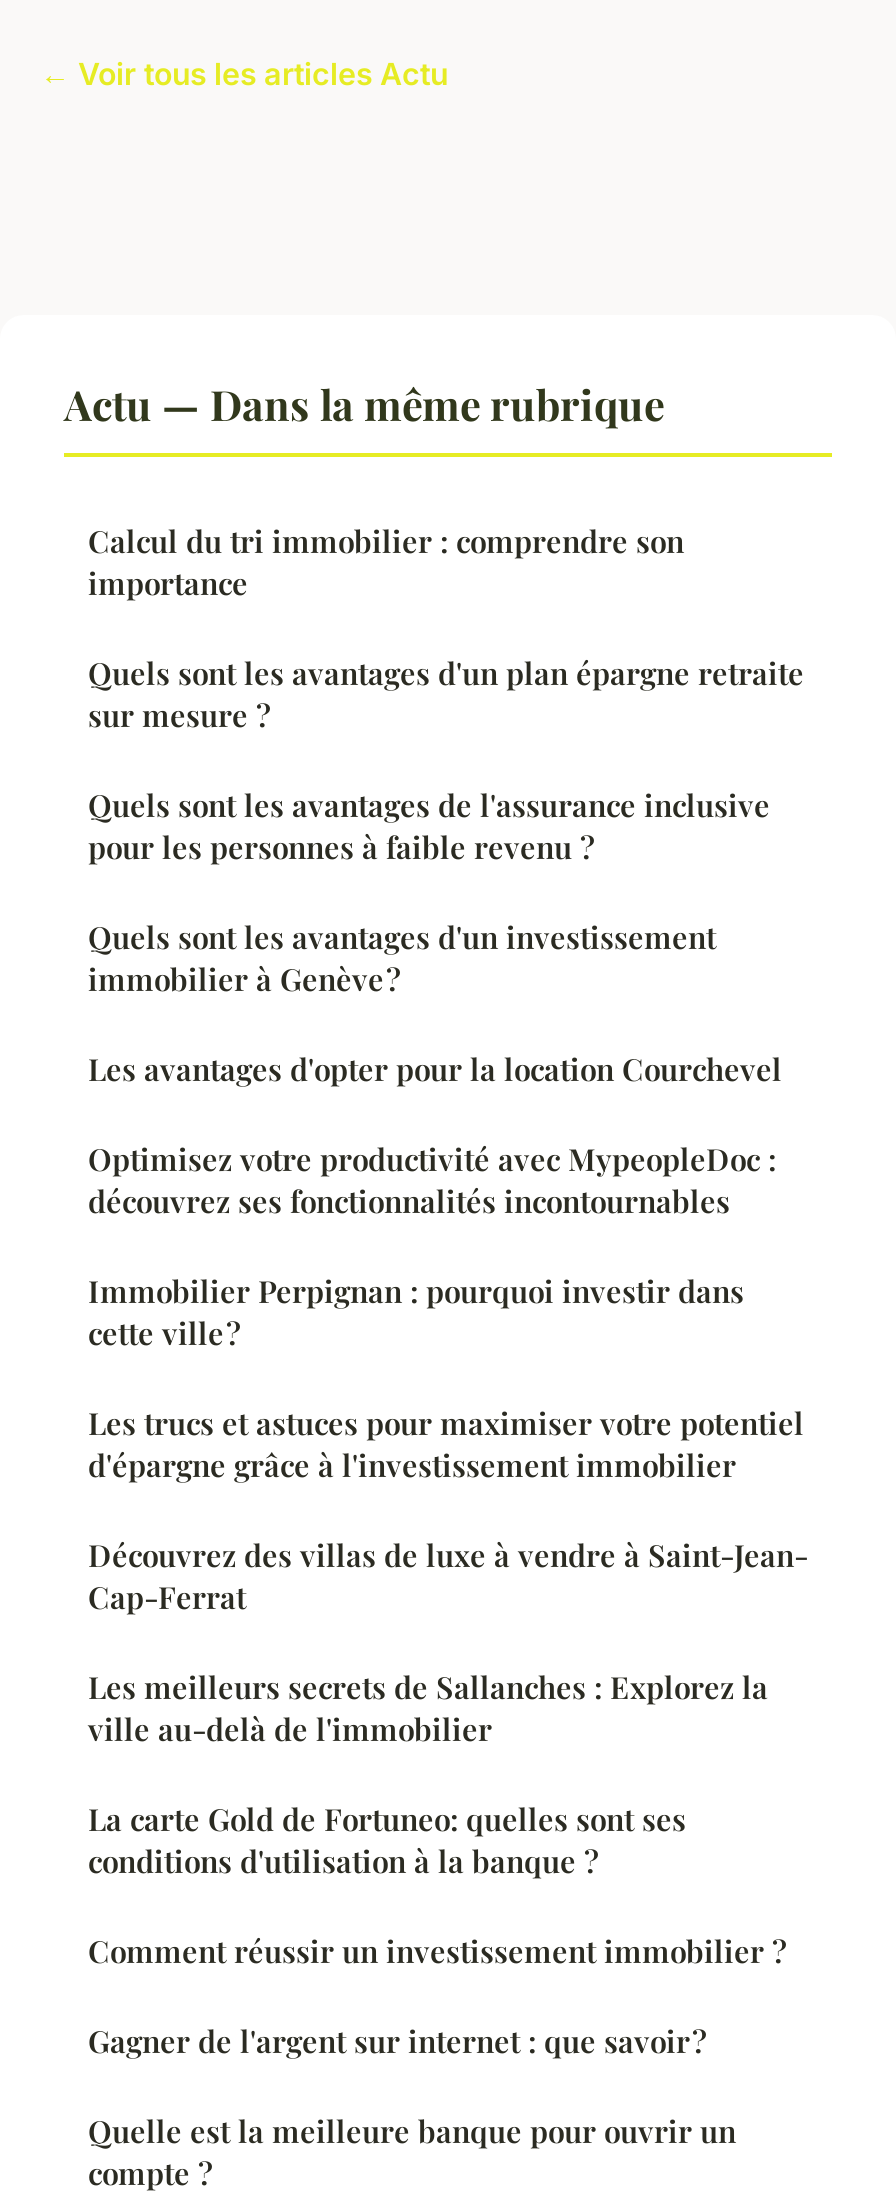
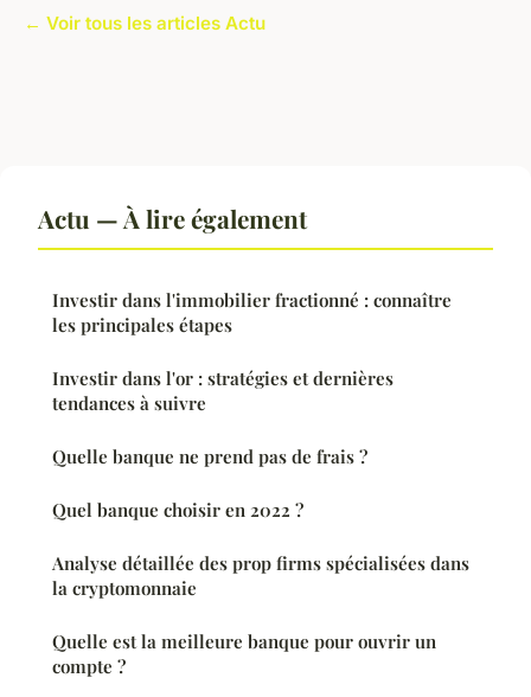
[64,376,808,2062] Actu — Dans la même rubrique | Calcul du tri immobilier : comprendre son | importance | Quels sont les avantages d'un plan épargne retraite | sur mesure ? | Quels sont les avantages de l'assurance inclusive | pour les personnes à faible revenu ? | Quels sont les avantages d'un investissement | immobilier à Genève ? | Les avantages d'opter pour la location Courchevel | Optimisez votre productivité avec MypeopleDoc : | découvrez ses fonctionnalités incontournables | Immobilier Perpignan : pourquoi investir dans | cette ville ? | Les trucs et astuces pour maximiser votre potentiel | d'épargne grâce à l'investissement immobilier | Découvrez des villas de luxe à vendre à Saint-Jean- | Cap-Ferrat | Les meilleurs secrets de Sallanches : Explorez la | ville au-delà de l'immobilier | La carte Gold de Fortuneo: quelles sont ses | conditions d'utilisation à la banque ? | Comment réussir un investissement immobilier ? | Gagner de l'argent sur internet : que savoir ? -> [38,202,469,600] Actu — À lire également | Investir dans l'immobilier fractionné : connaître | les principales étapes | Investir dans l'or : stratégies et dernières | tendances à suivre | Quelle banque ne prend pas de frais ? | Quel banque choisir en 2022 ? | Analyse détaillée des prop firms spécialisées dans | la cryptomonnaie

